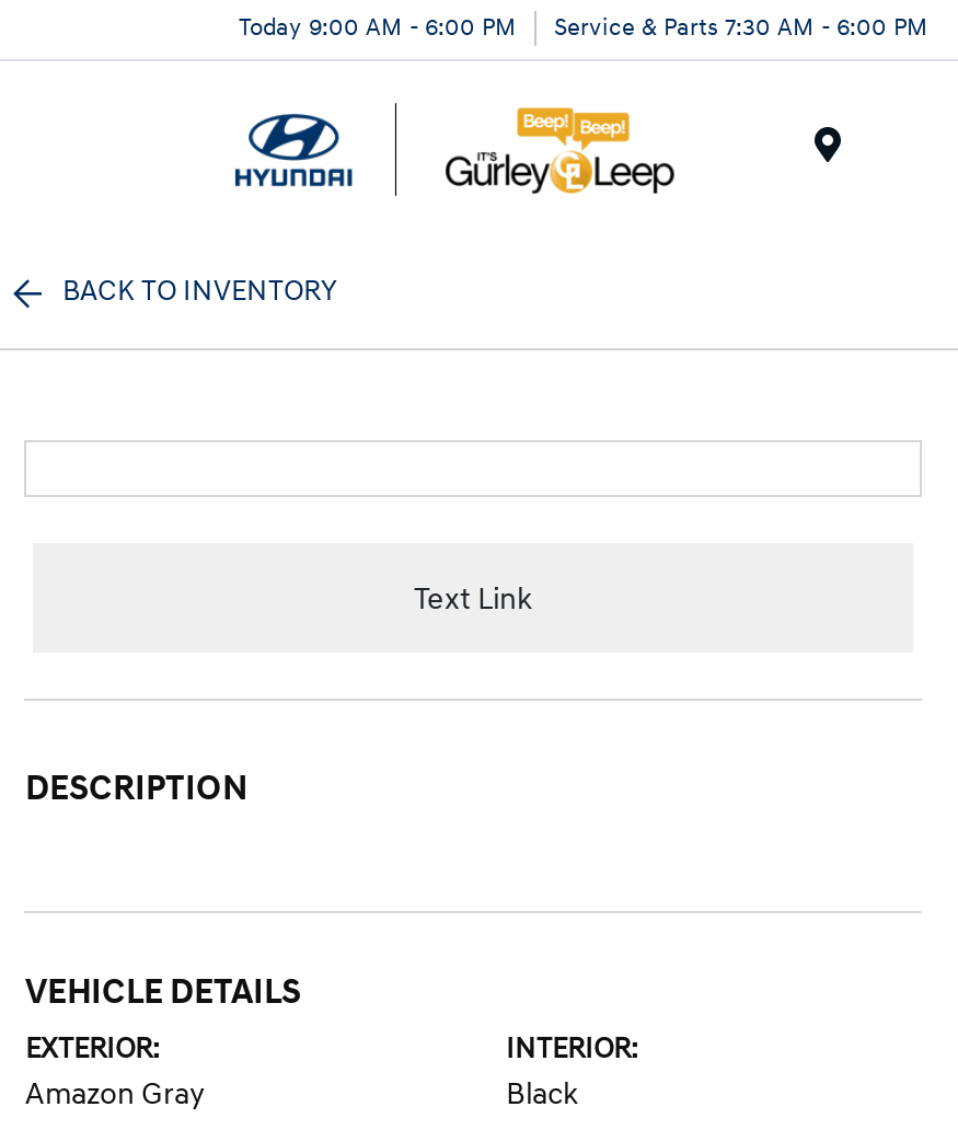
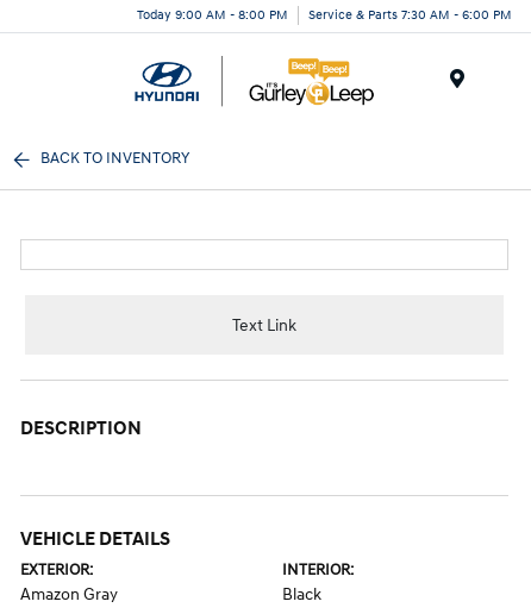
[239,12,928,41] Today 9:00 AM - 6:00 PM Service & Parts 7:30 AM - 6:00 PM -> [137,7,512,22] Today 9:00 AM - 8:00 PM Service & Parts 7:30 AM - 6:00 PM

